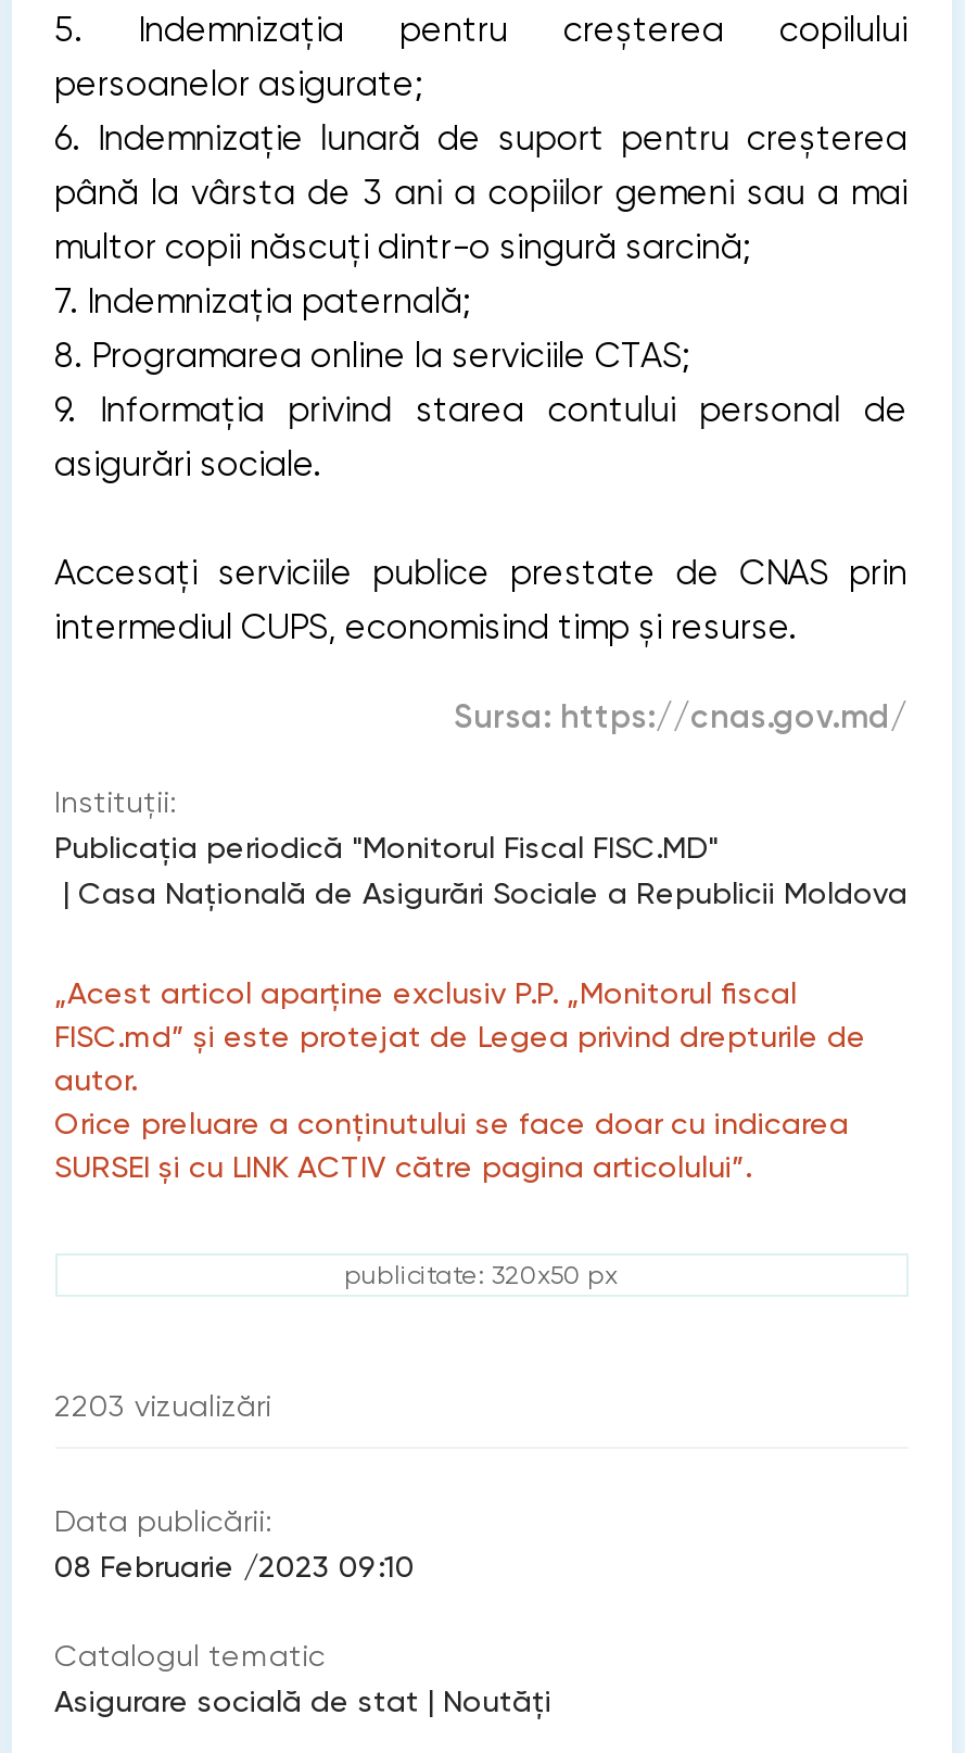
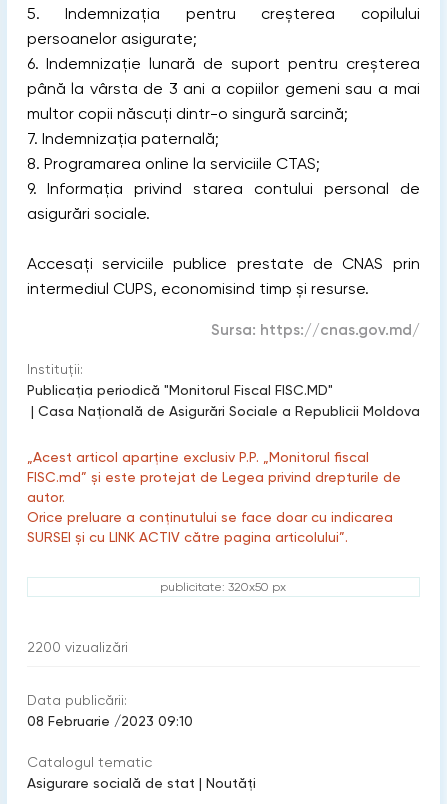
[54,1388,271,1423] 2203 vizualizări -> [26,639,127,655] 2200 vizualizări

